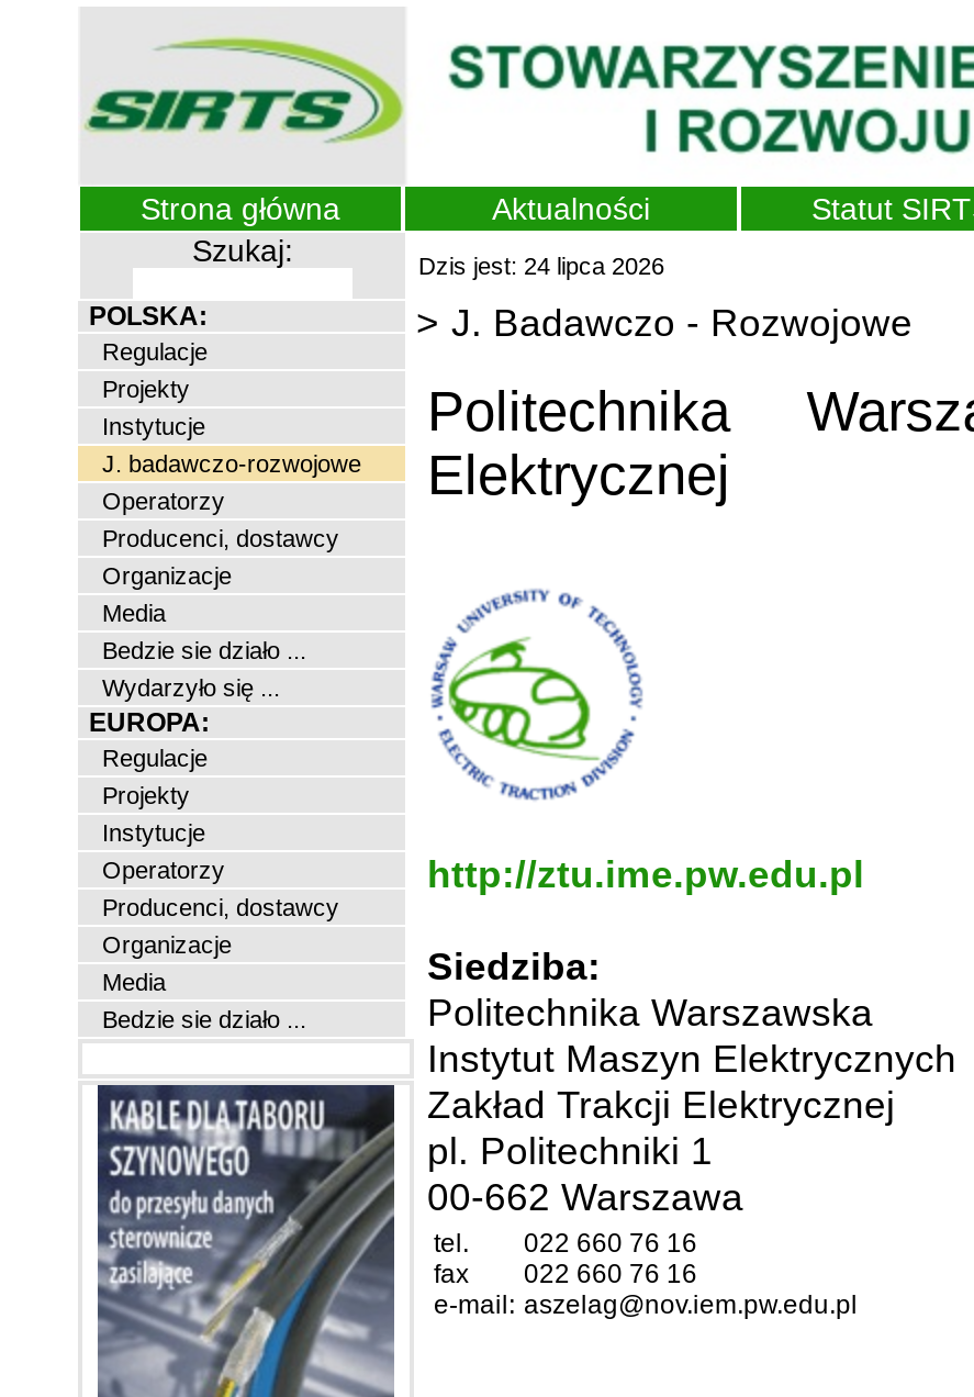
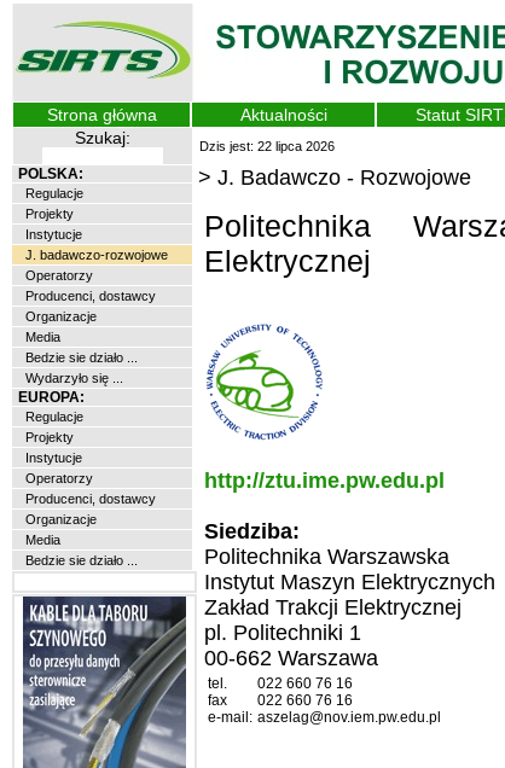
[418,253,664,279] Dzis jest: 24 lipca 2026 -> [199,139,335,153] Dzis jest: 22 lipca 2026

